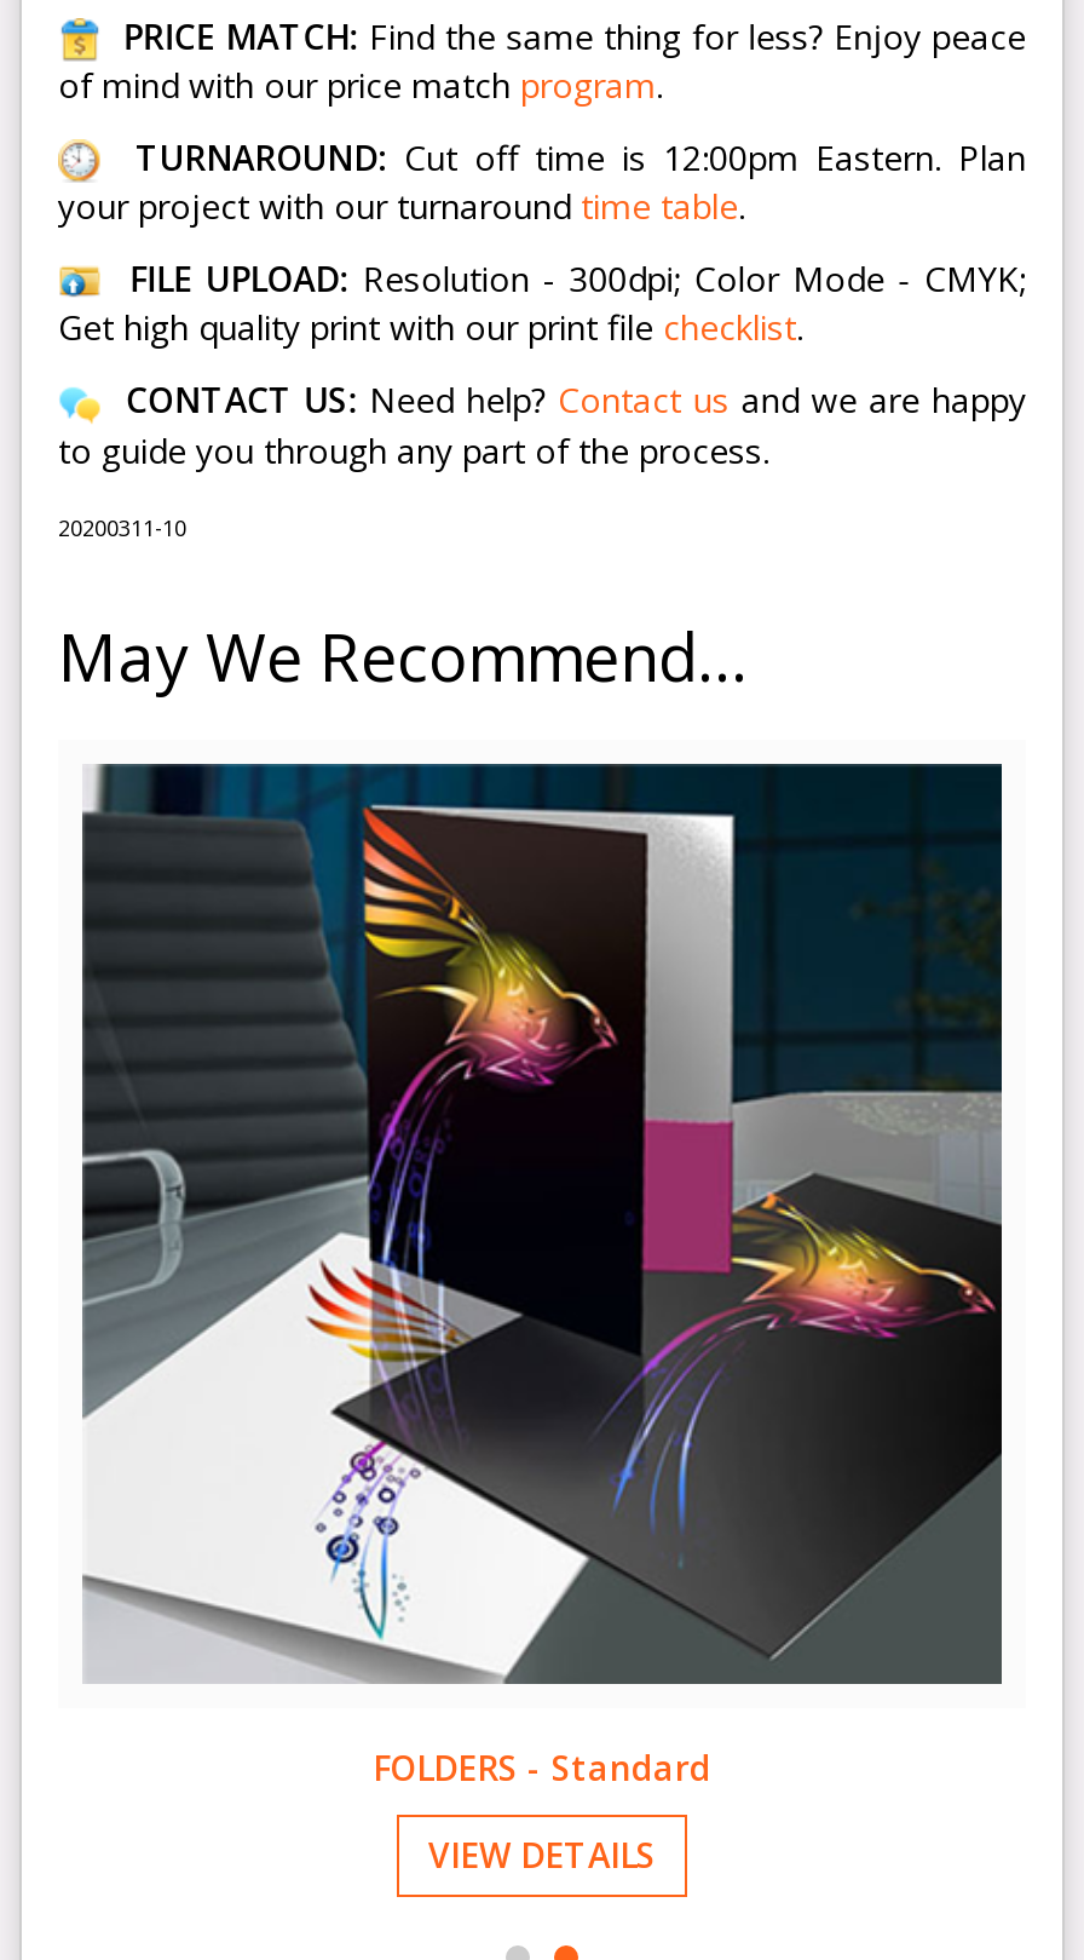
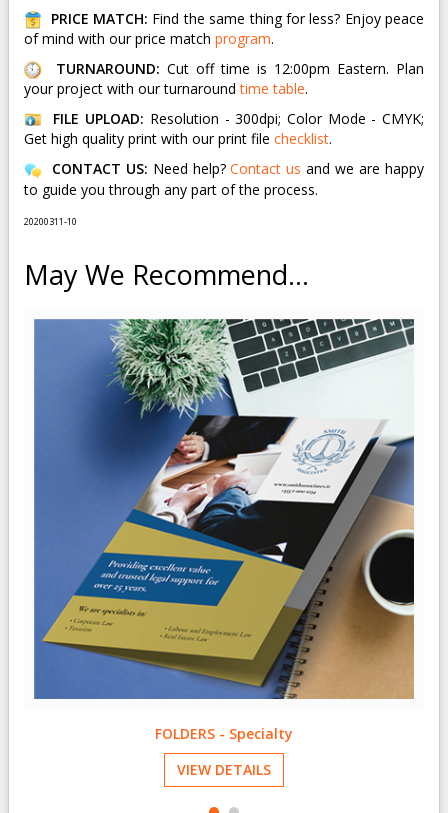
[80,761,1004,1789] [image] | FOLDERS - Standard -> [33,319,415,742] [image] | FOLDERS - Specialty

